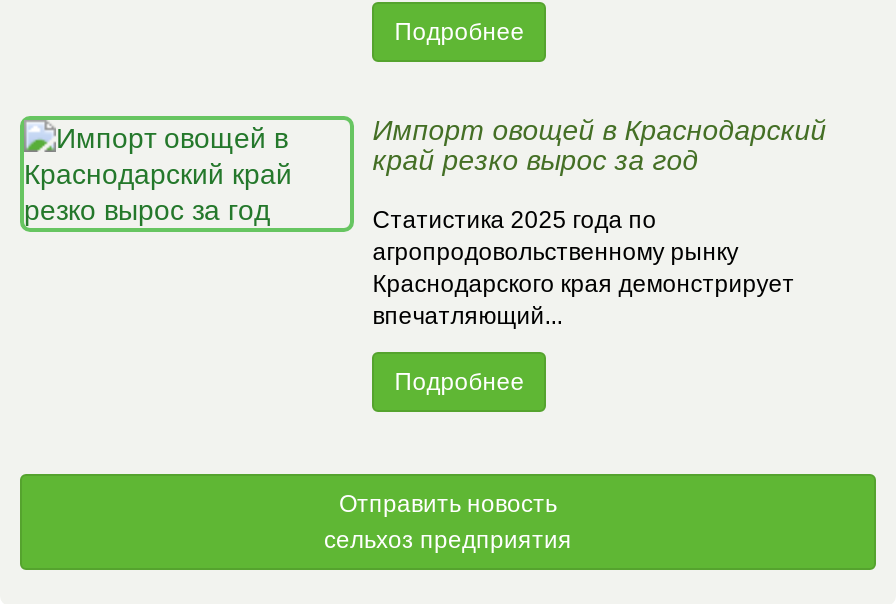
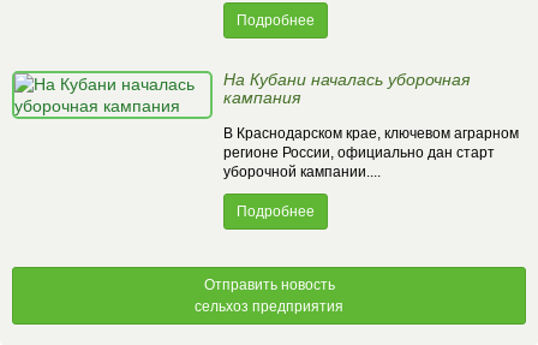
[24,114,826,234] [image] | Импорт овощей в Краснодарский | край резко вырос за год -> [14,70,470,118] [image] | На Кубани началась уборочная | кампания
[372,206,794,330] Статистика 2025 года по | агропродовольственному рынку | Краснодарского края демонстрирует | впечатляющий... -> [224,125,519,180] В Краснодарском крае, ключевом аграрном | регионе России, официально дан старт | уборочной кампании....

